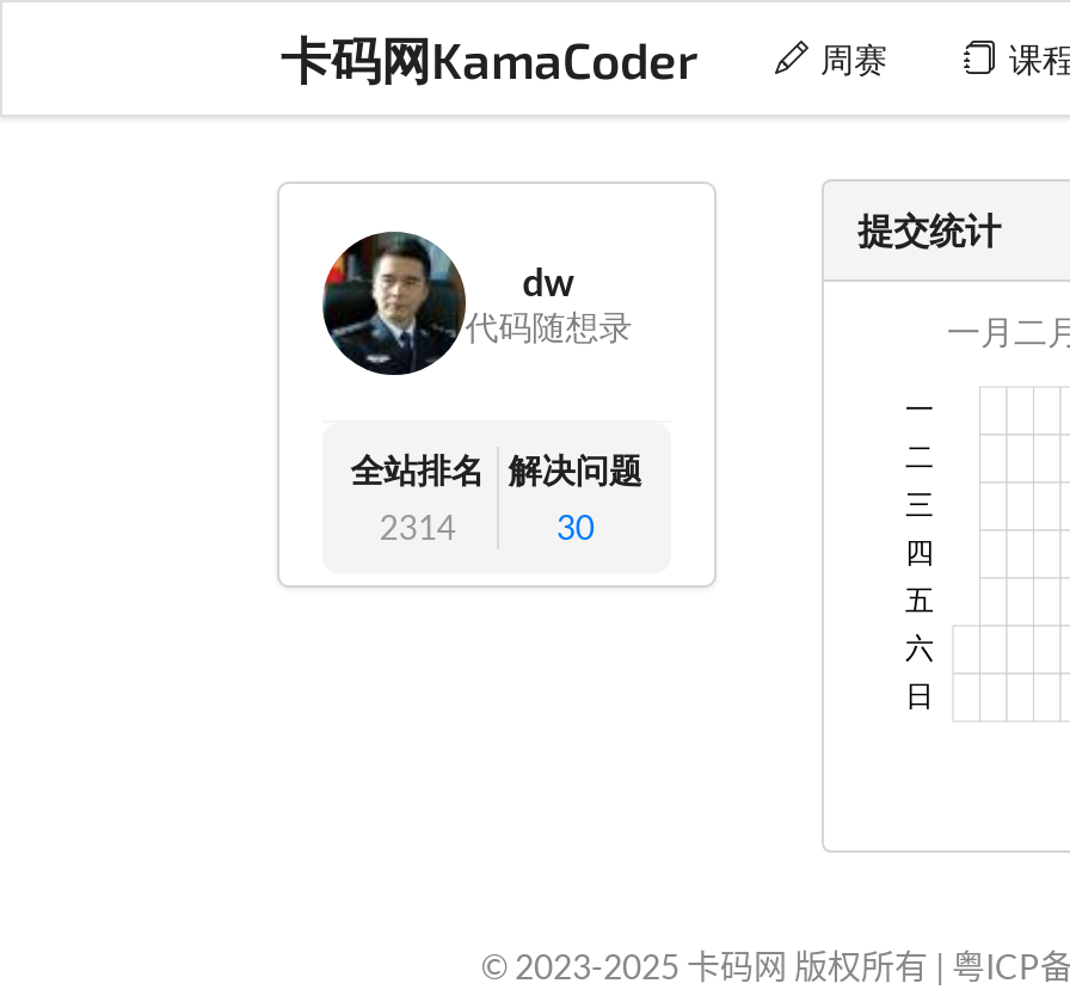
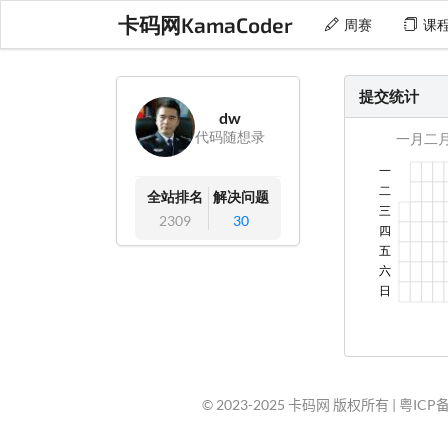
[379,506,456,547] 2314 -> [159,212,191,229] 2309

